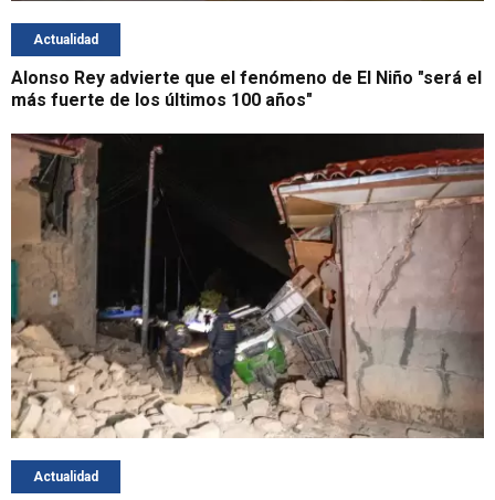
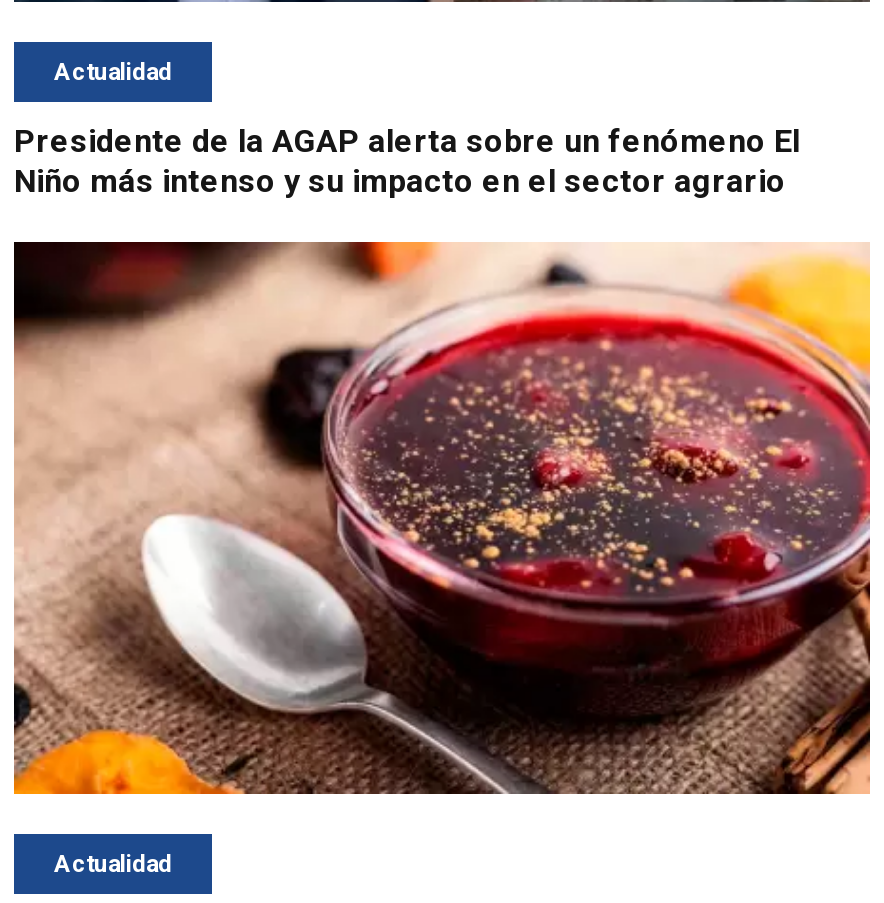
[11,68,482,111] Alonso Rey advierte que el fenómeno de El Niño "será el | más fuerte de los últimos 100 años" -> [14,122,800,200] Presidente de la AGAP alerta sobre un fenómeno El | Niño más intenso y su impacto en el sector agrario
[10,132,485,439] [image] -> [12,240,872,796] [image]

